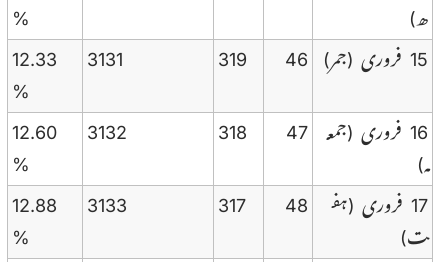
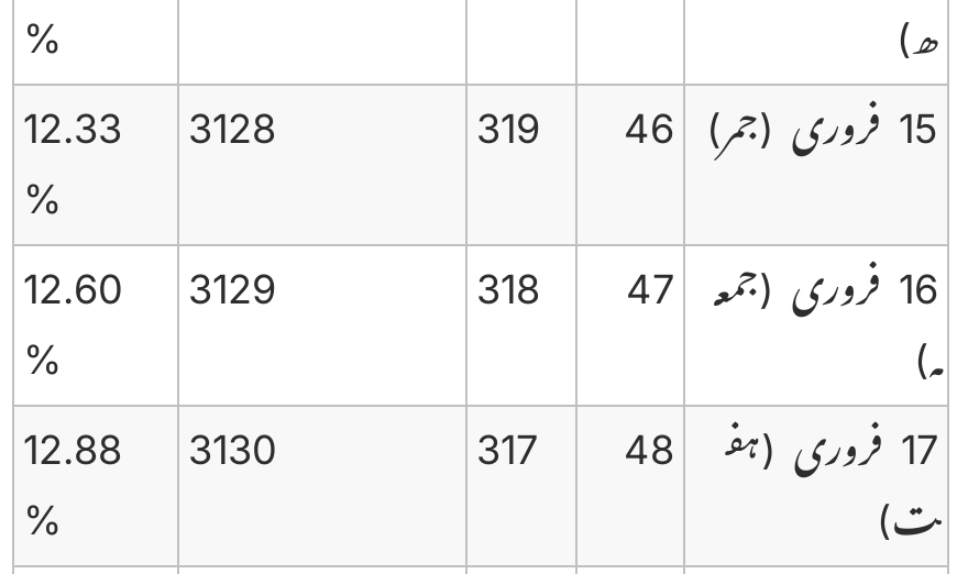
[12,49,123,70] 12.33 3131 -> [23,106,276,152] 12.33 3128
[12,122,127,143] 12.60 3132 -> [23,266,276,312] 12.60 3129
[12,195,127,216] 12.88 3133 -> [23,427,276,473] 12.88 3130

